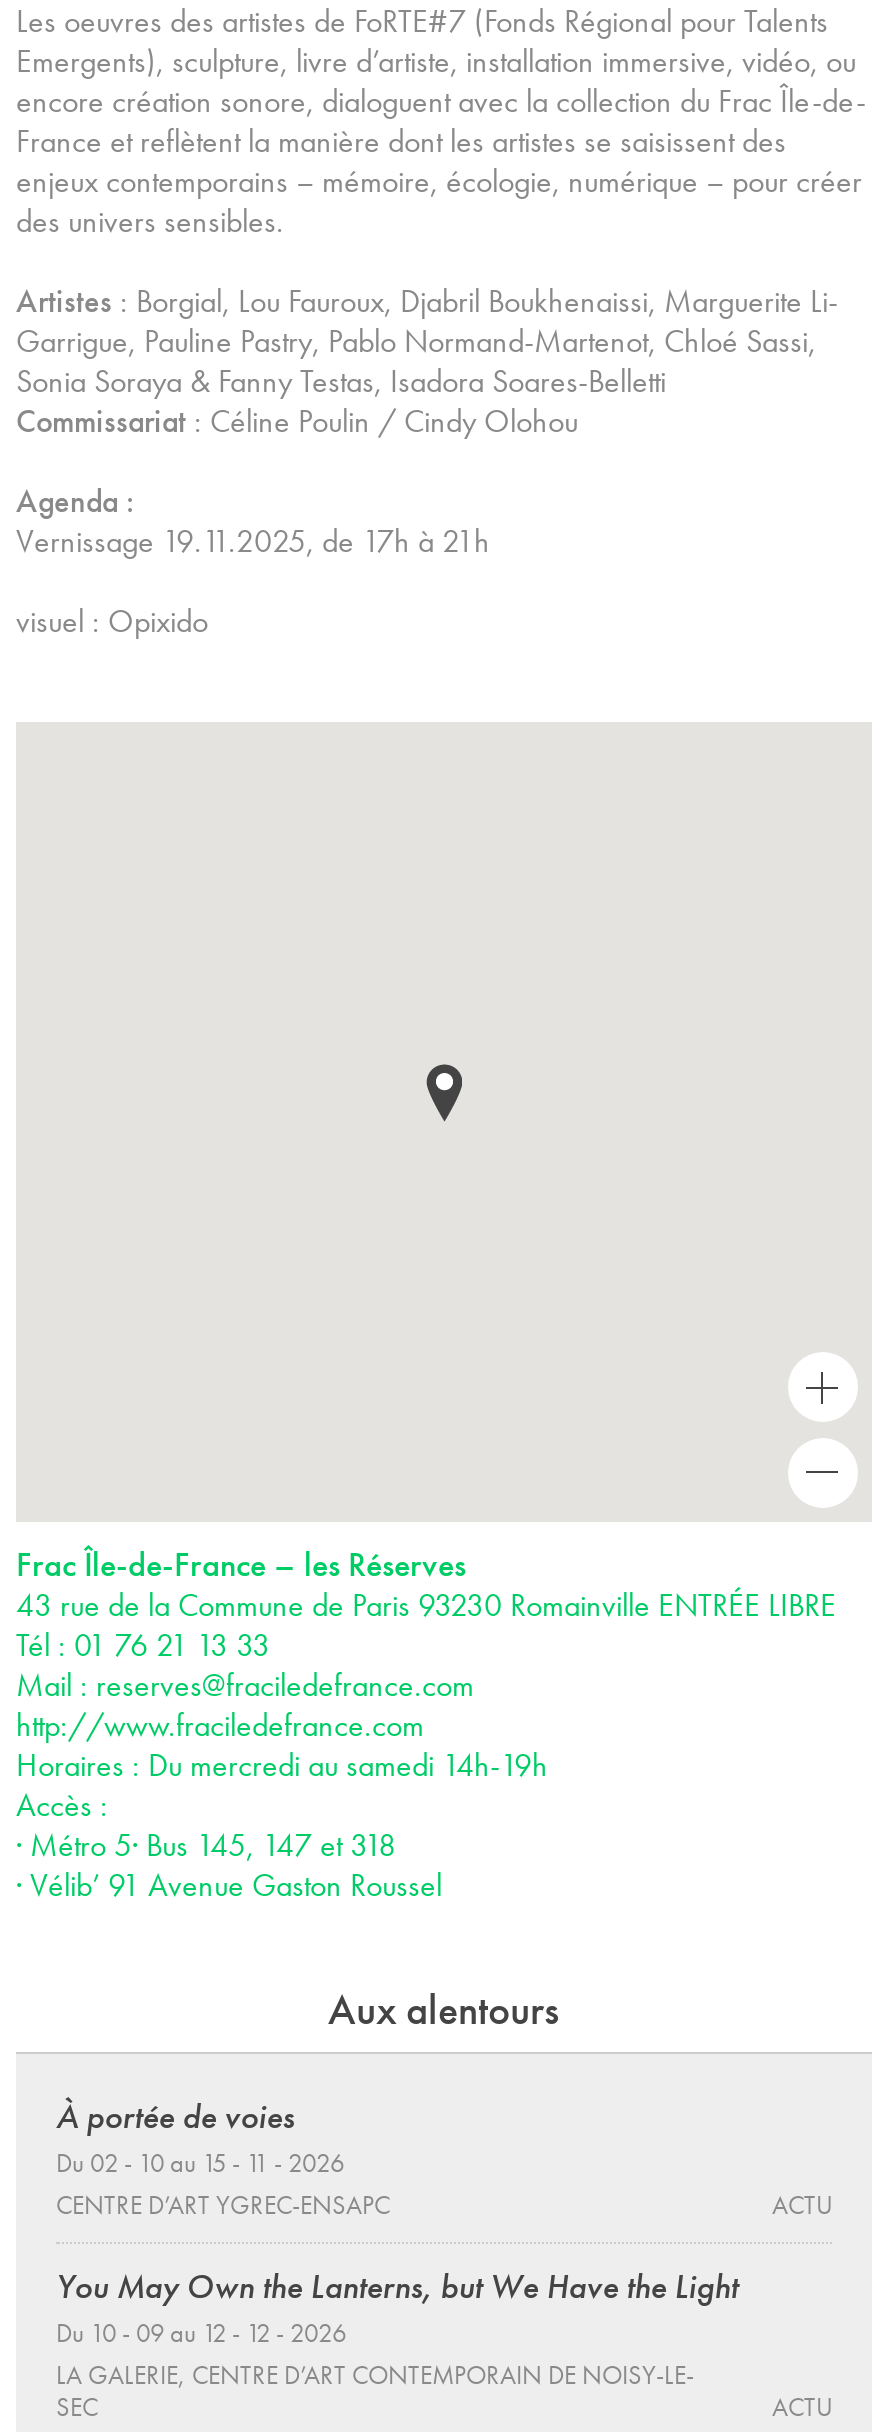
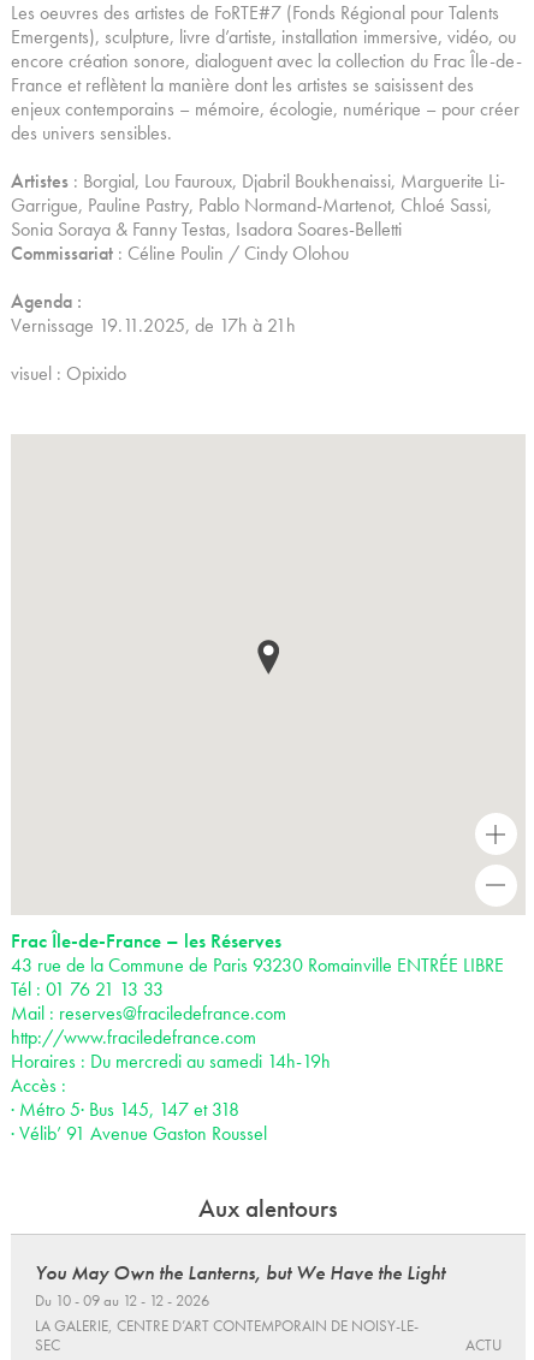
[56,2094,832,2222] À portée de voies | Du 02 - 10 au 15 - 11 - 2026 | CENTRE D’ART YGREC-ENSAPC | ACTU -> none

